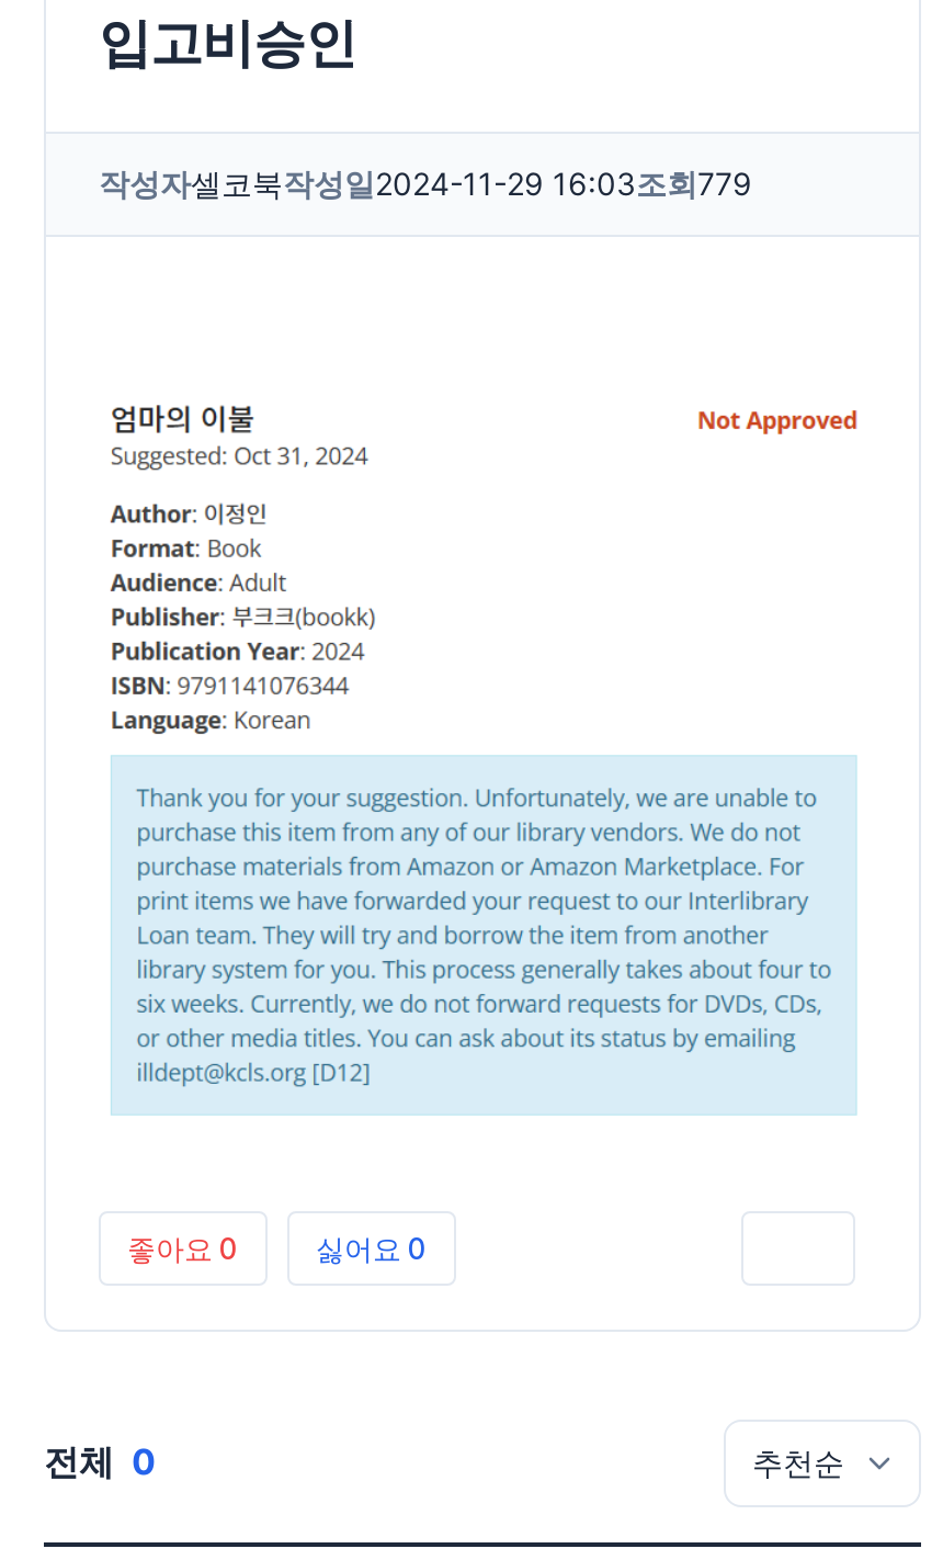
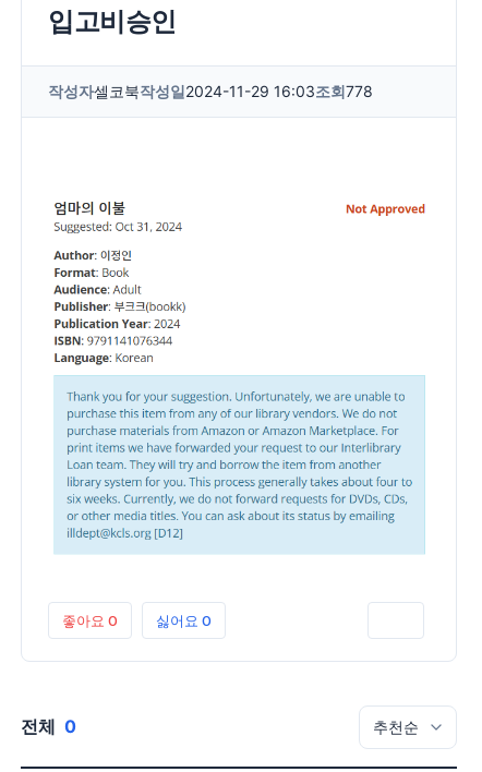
[99,165,752,202] 작성자셀코북작성일2024-11-29 16:03조회779 -> [48,82,373,100] 작성자셀코북작성일2024-11-29 16:03조회778

